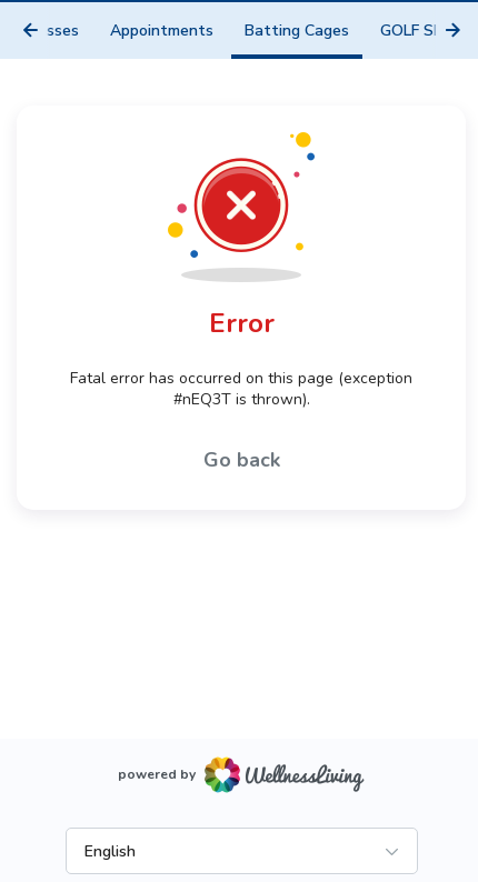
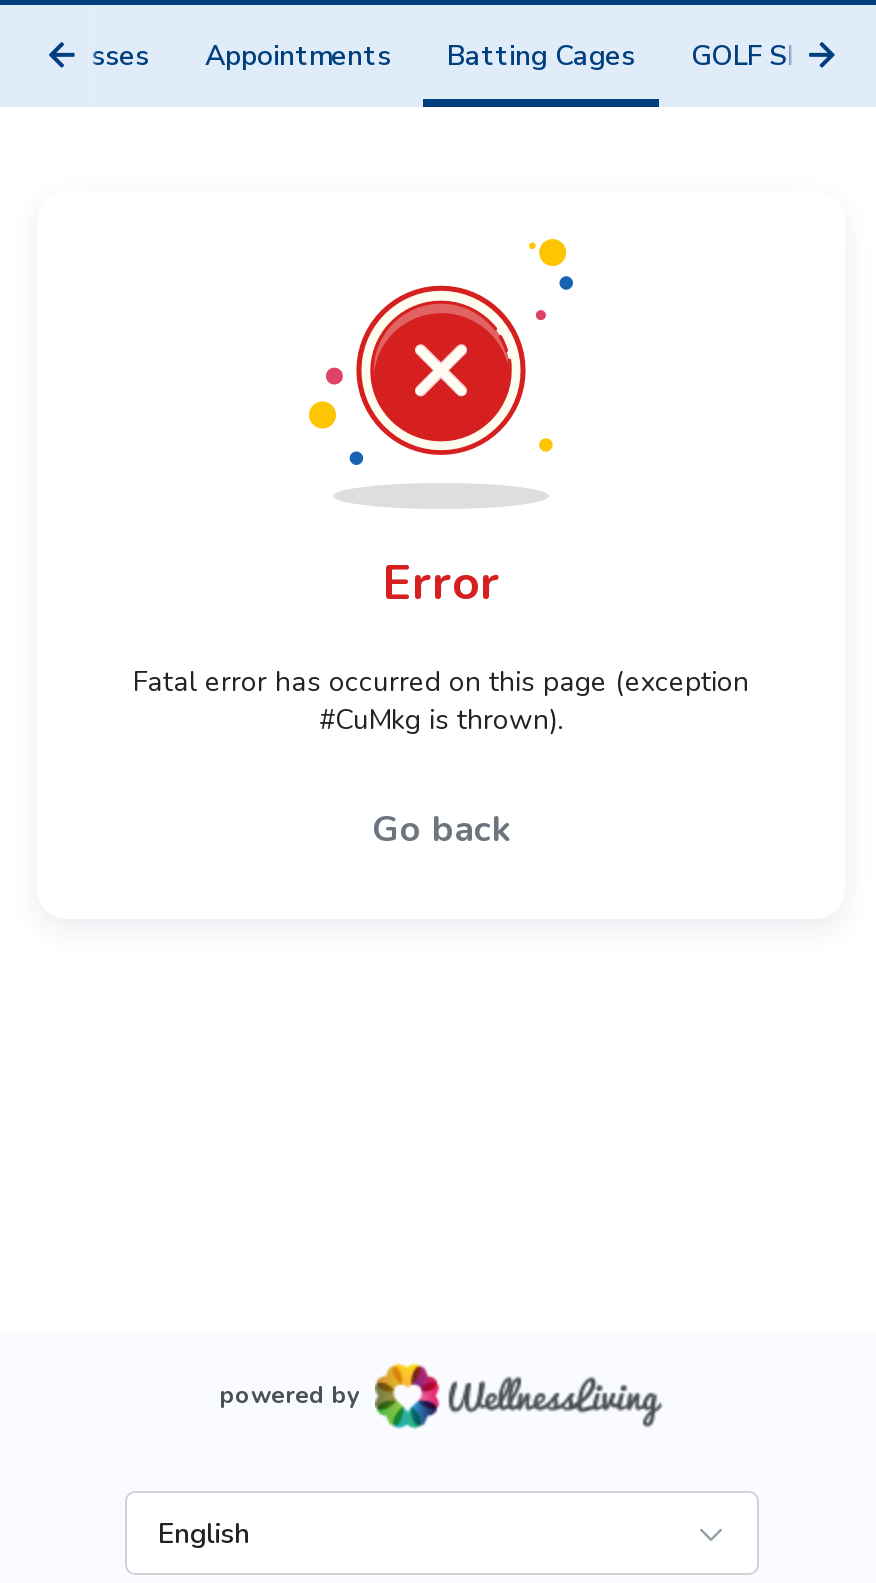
[173,389,310,410] #nEQ3T is thrown). -> [319,701,563,739] #CuMkg is thrown).

